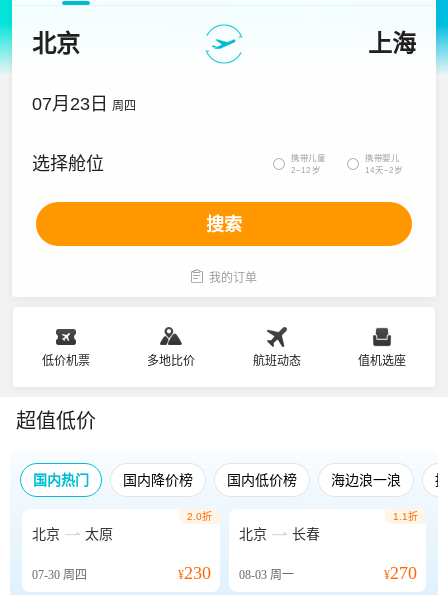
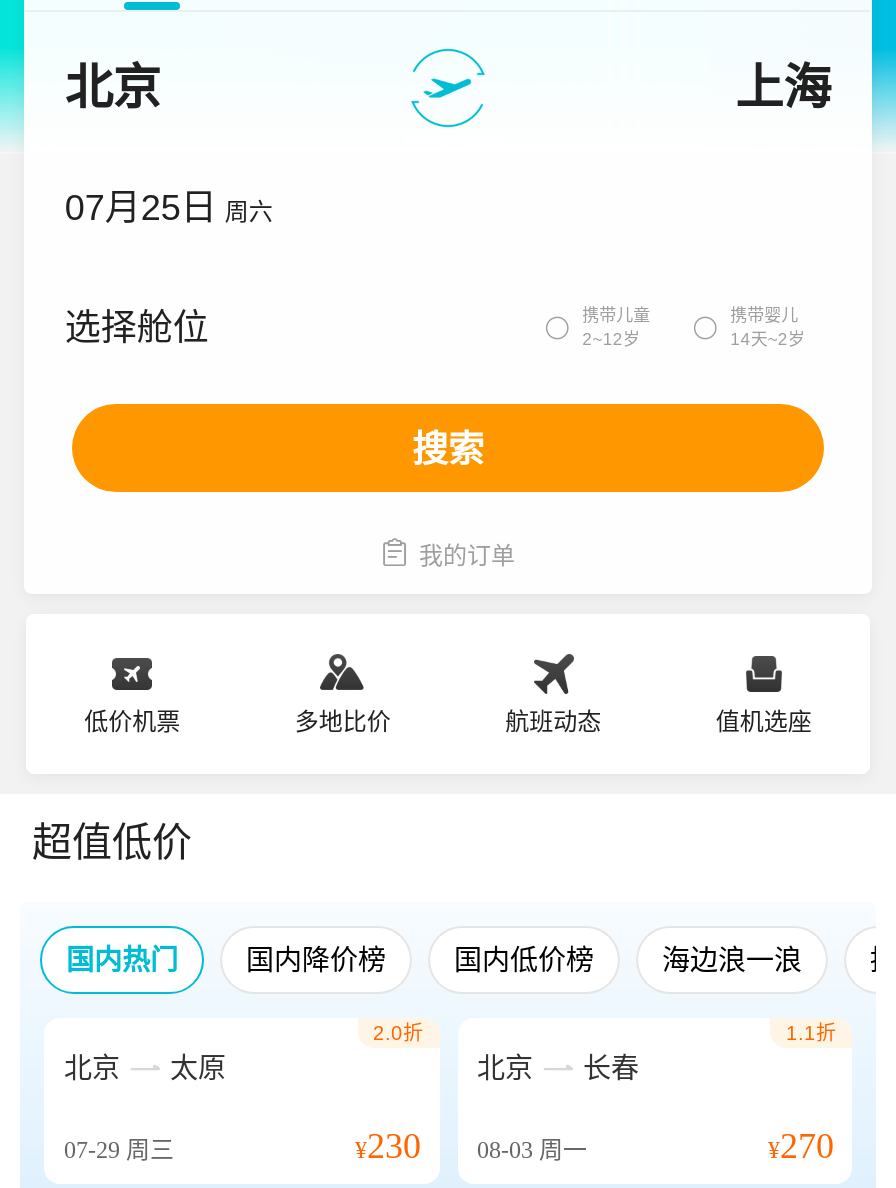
[32,94,136,114] 07月23日 周四 -> [65,188,273,228] 07月25日 周六
[32,568,87,582] 07-30周四 -> [64,1136,174,1164] 07-29周三

